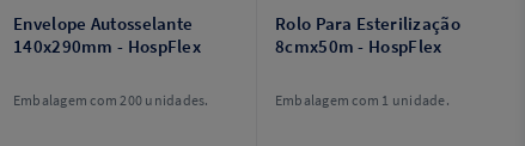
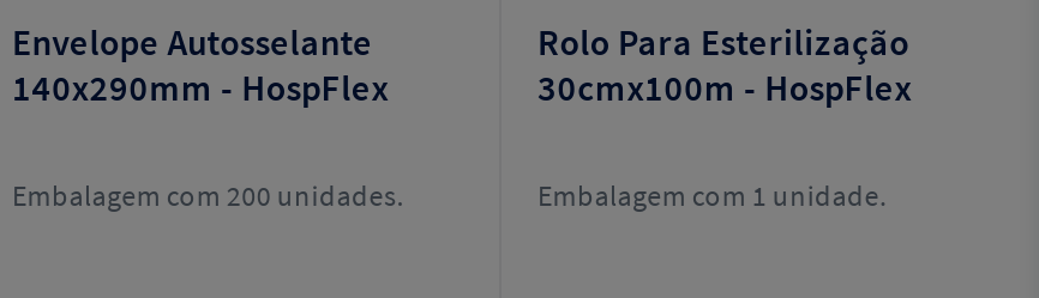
[275,35,442,57] 8cmx50m - HospFlex -> [537,65,912,110] 30cmx100m - HospFlex

